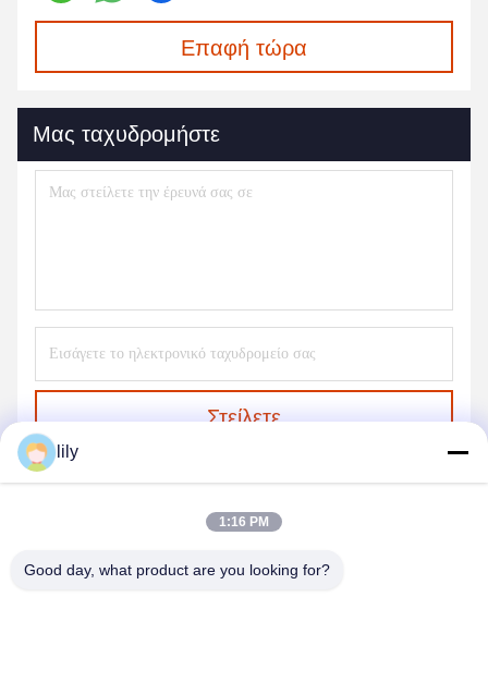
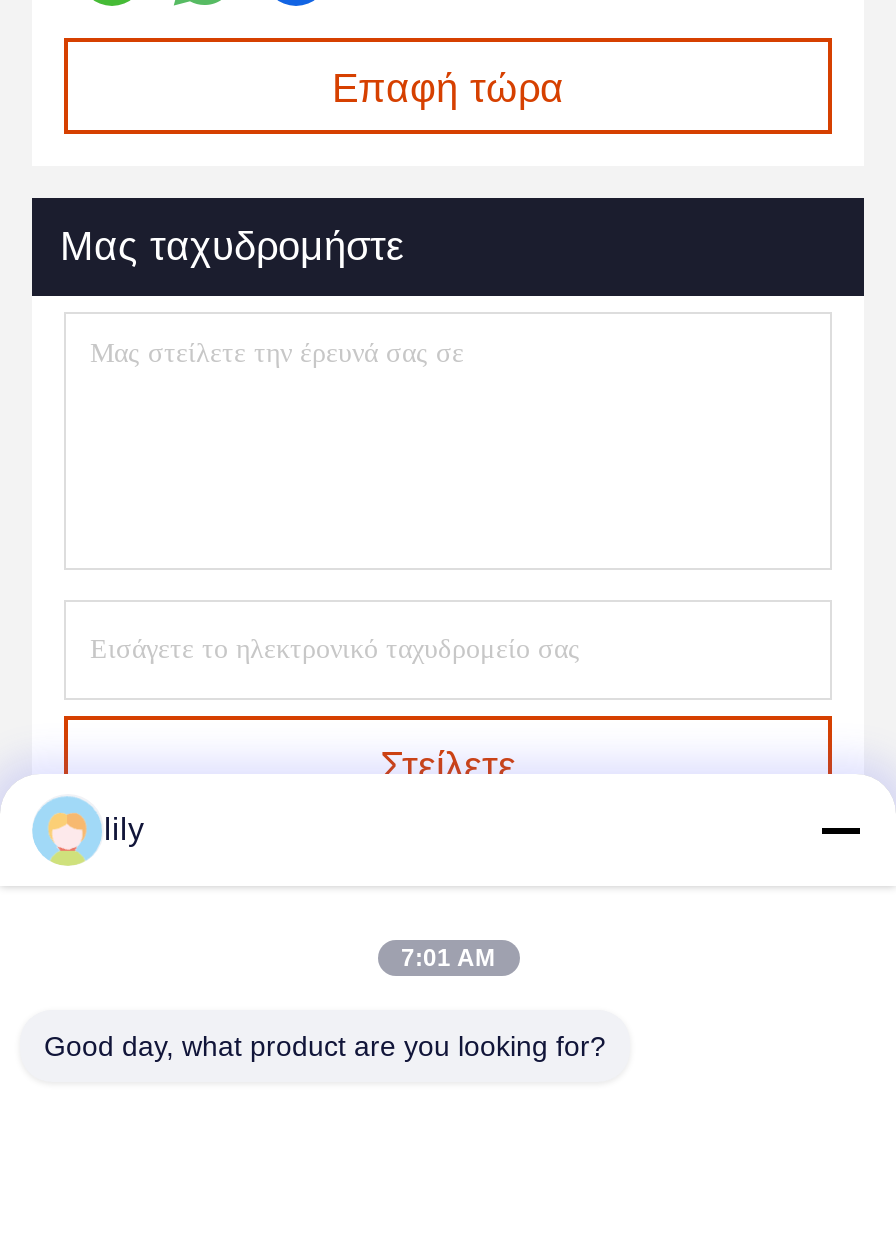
[219,514,269,529] 1:16 PM -> [401,944,495,972] 7:01 AM

